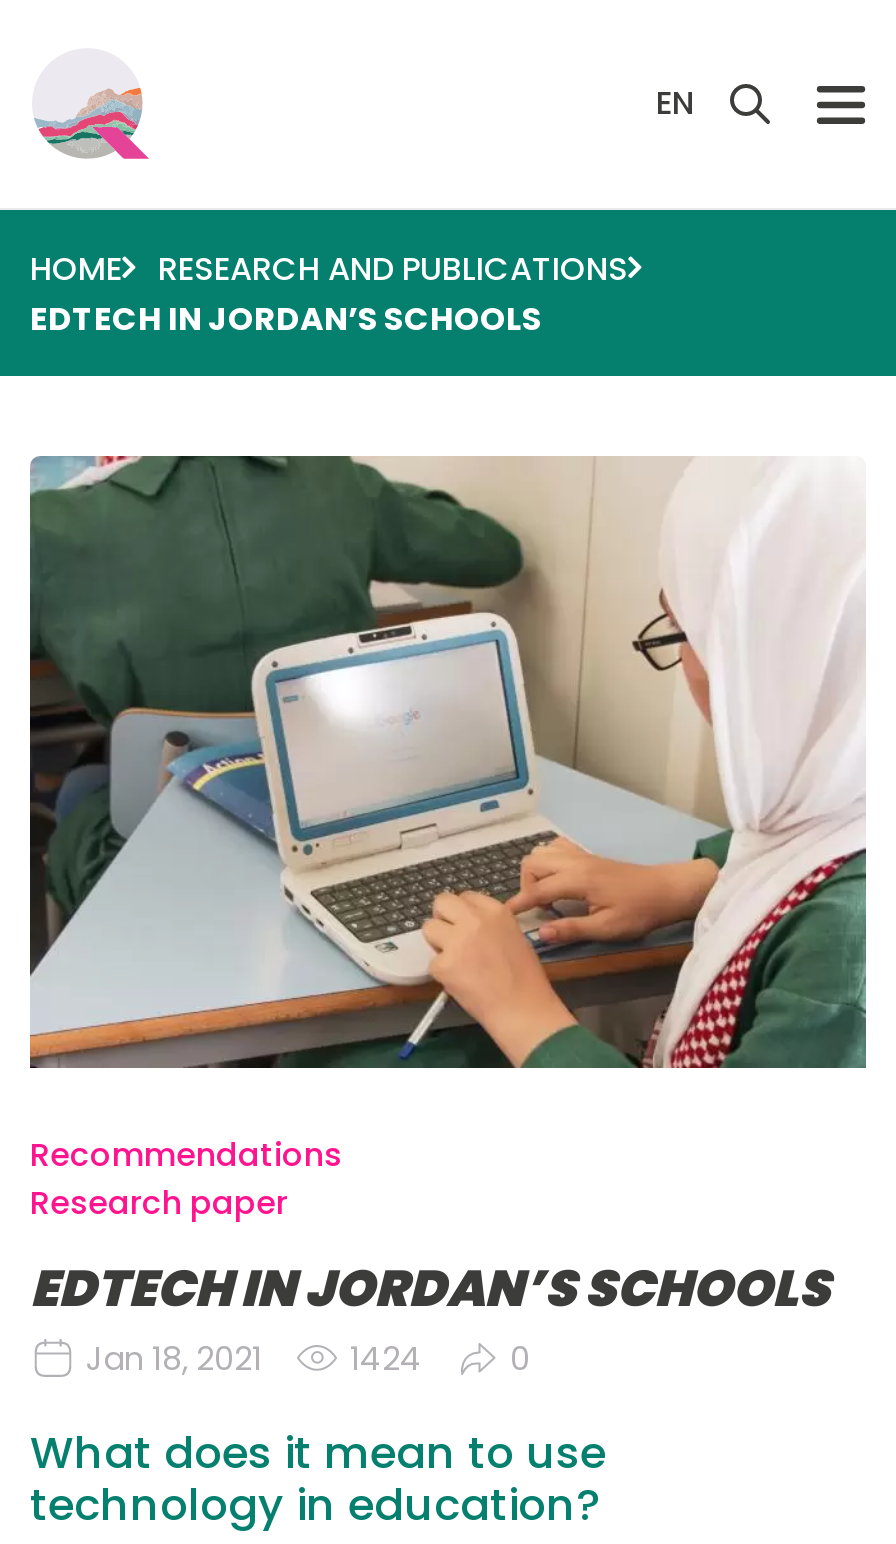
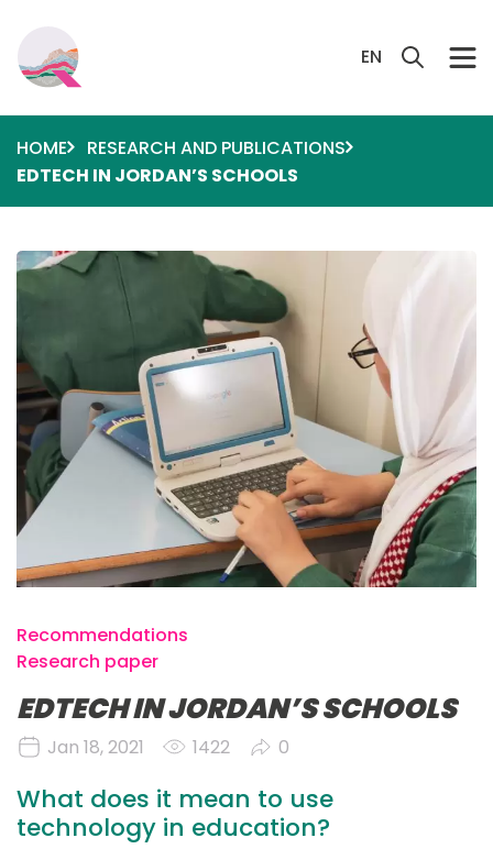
[86,1337,530,1383] Jan 18, 2021 1424 0 -> [47,735,289,760] Jan 18, 2021 1422 0

